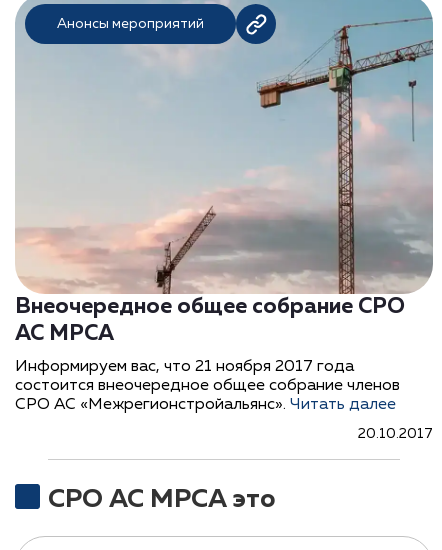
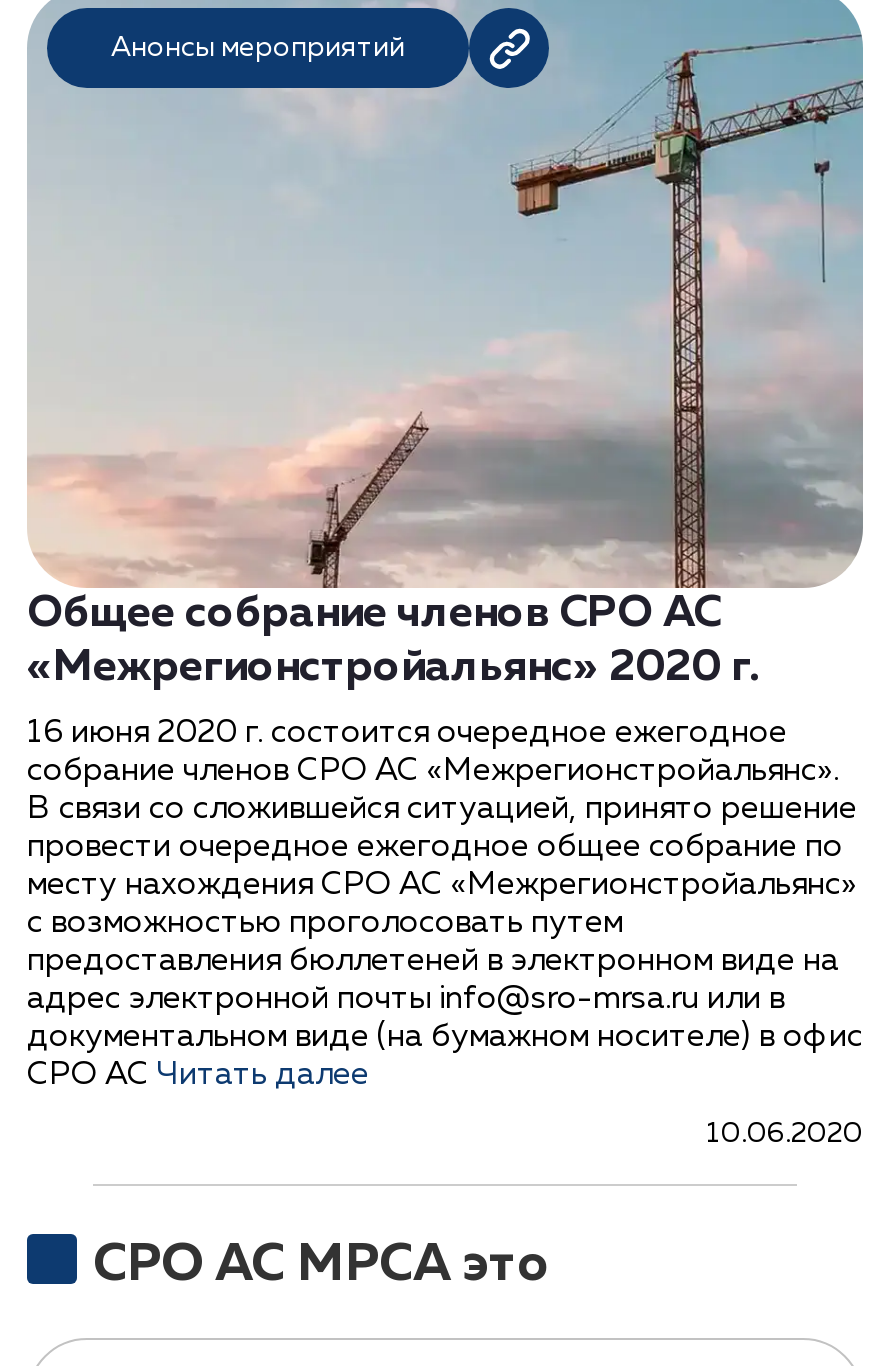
[15,296,405,345] Внеочередное общее собрание СРО | АС МРСА -> [27,592,759,690] Общее собрание членов СРО АС | «Межрегионстройальянс» 2020 г.
[15,359,400,413] Информируем вас, что 21 ноября 2017 года | состоится внеочередное общее собрание членов | СРО АС «Межрегионстройальянс». Читать далее -> [27,718,863,1092] 16 июня 2020 г. состоится очередное ежегодное | собрание членов СРО АС «Межрегионстройальянс». | В связи со сложившейся ситуацией, принято решение | провести очередное ежегодное общее собрание по | месту нахождения СРО АС «Межрегионстройальянс» | с возможностью проголосовать путем | предоставления бюллетеней в электронном виде на | адрес электронной почты info@sro-mrsa.ru или в | документальном виде (на бумажном носителе) в офис | СРО АС Читать далее
[358,427,433,441] 20.10.2017 -> [707,1120,863,1148] 10.06.2020

